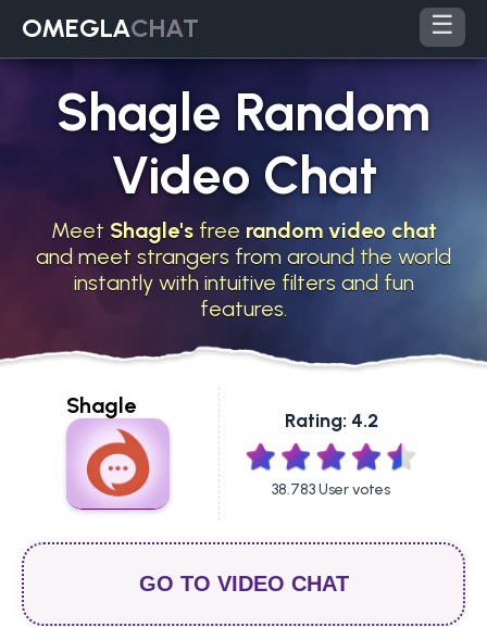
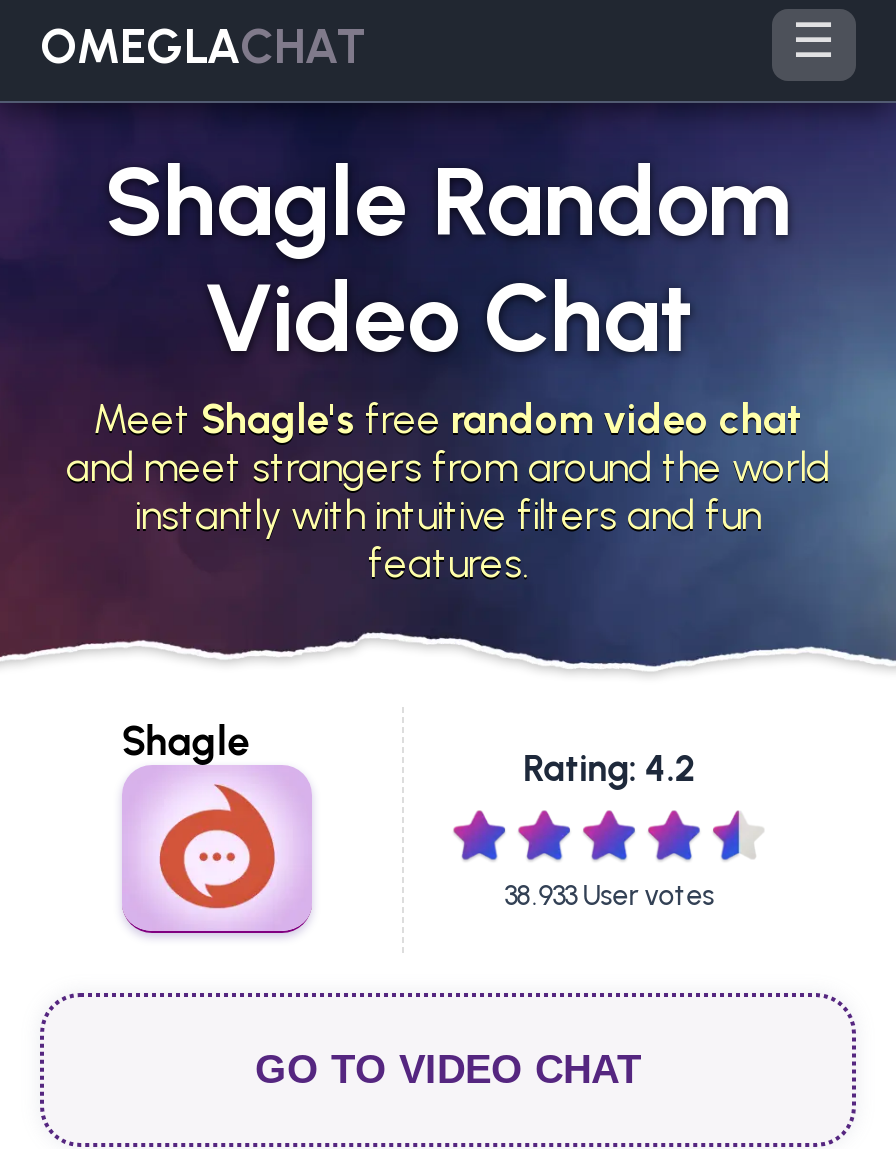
[272,481,390,499] 38.783 User votes -> [504,880,714,914] 38.933 User votes

